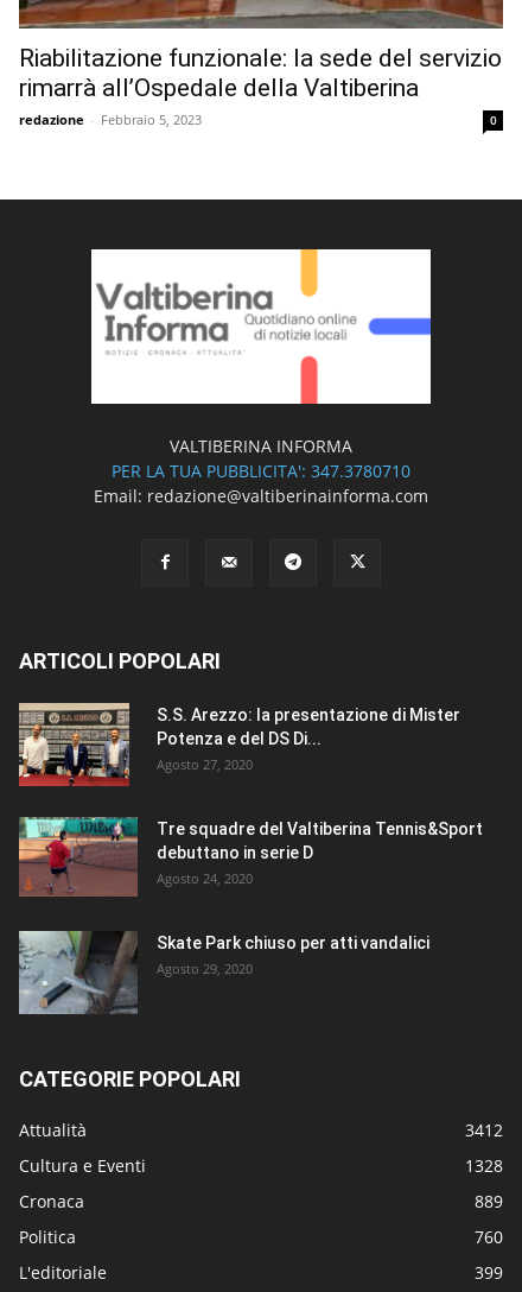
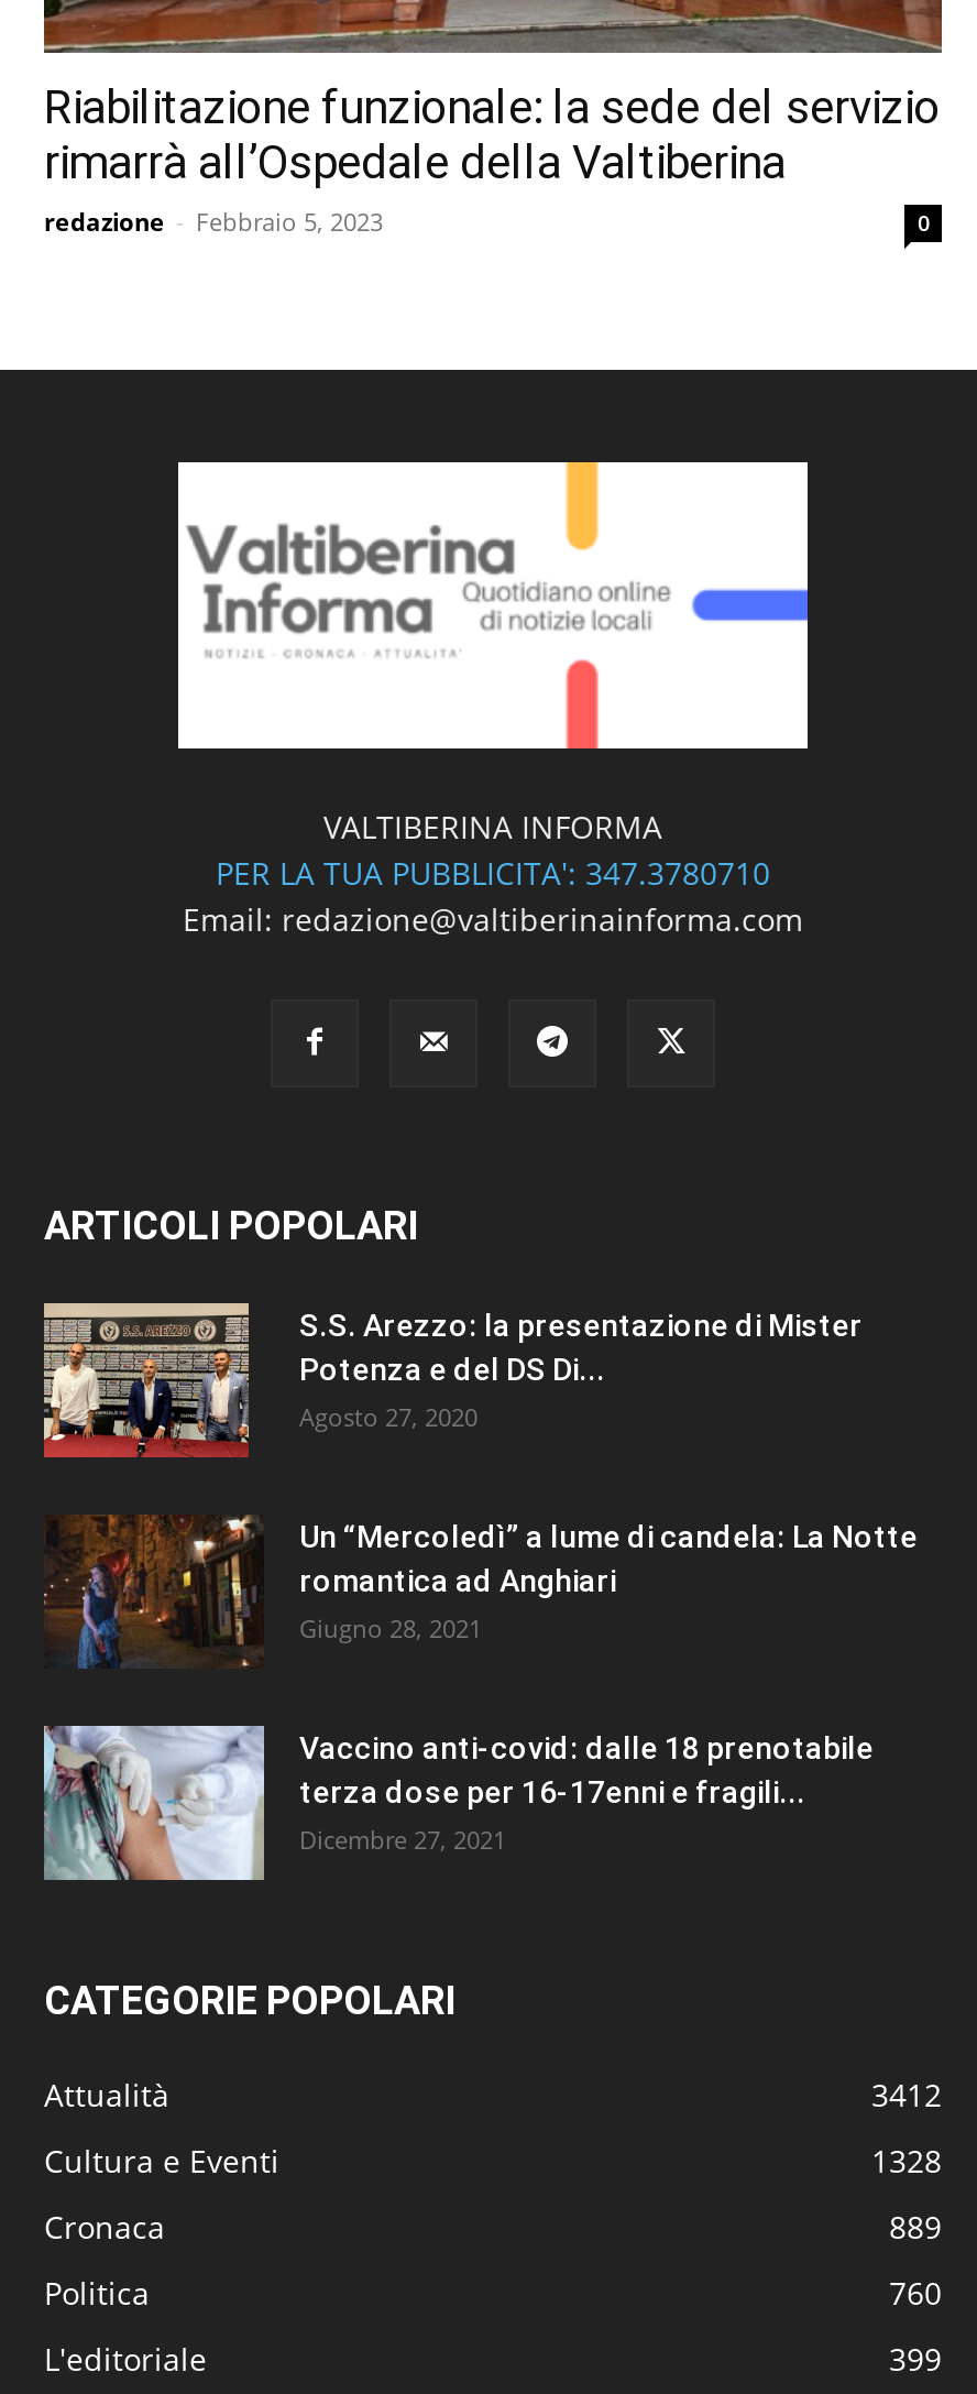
[18,816,483,899] [image] | Tre squadre del Valtiberina Tennis&Sport | debuttano in serie D | Agosto 24, 2020 -> [44,1515,918,1669] [image] | Un “Mercoledì” a lume di candela: La Notte | romantica ad Anghiari | Giugno 28, 2021
[19,930,429,1014] [image] | Skate Park chiuso per atti vandalici | Agosto 29, 2020 -> [44,1724,874,1882] [image] | Vaccino anti-covid: dalle 18 prenotabile | terza dose per 16-17enni e fragili... | Dicembre 27, 2021

